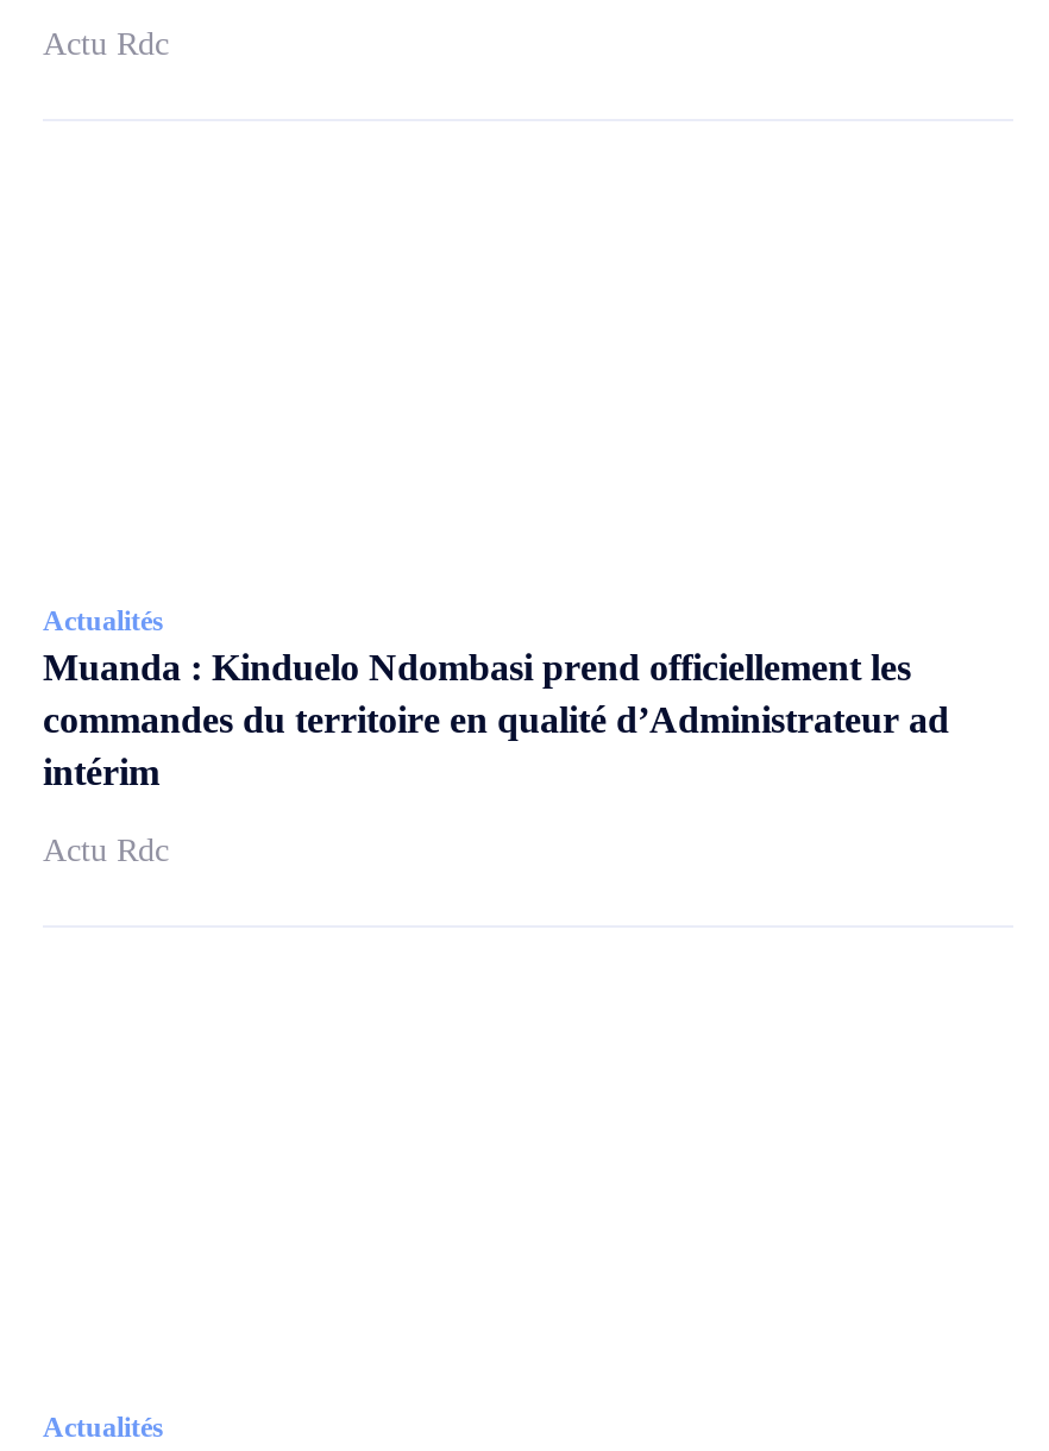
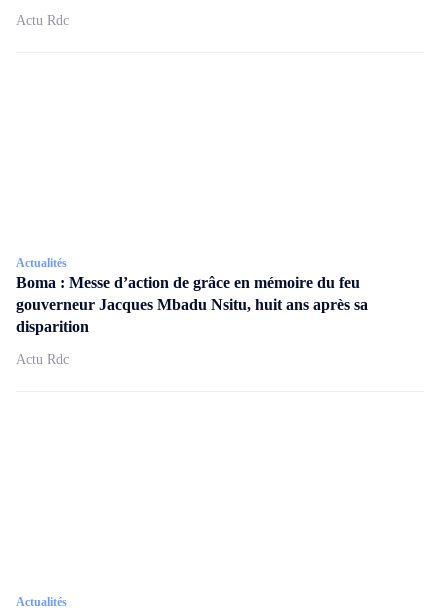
[43,647,949,792] Muanda : Kinduelo Ndombasi prend officiellement les | commandes du territoire en qualité d’Administrateur ad | intérim -> [16,274,368,335] Boma : Messe d’action de grâce en mémoire du feu | gouverneur Jacques Mbadu Nsitu, huit ans après sa | disparition

